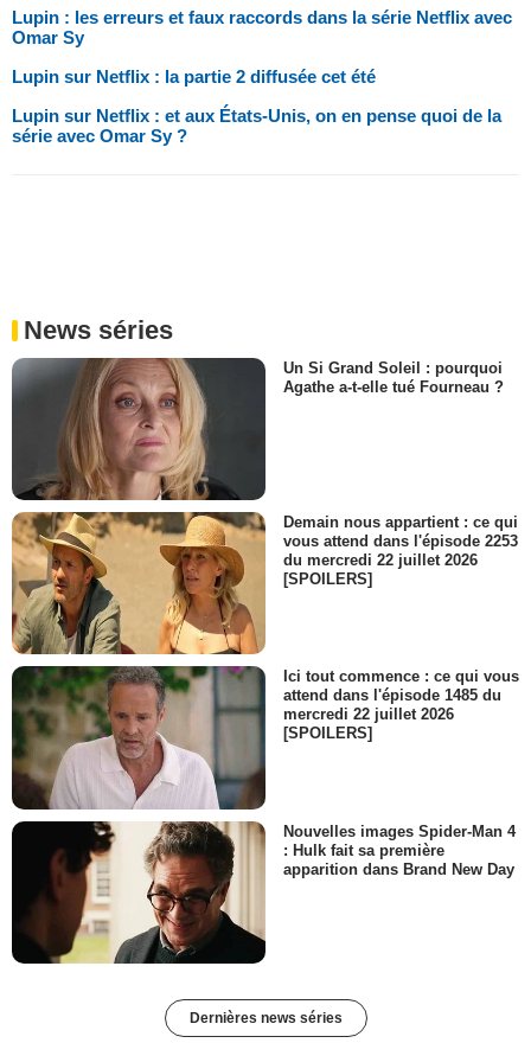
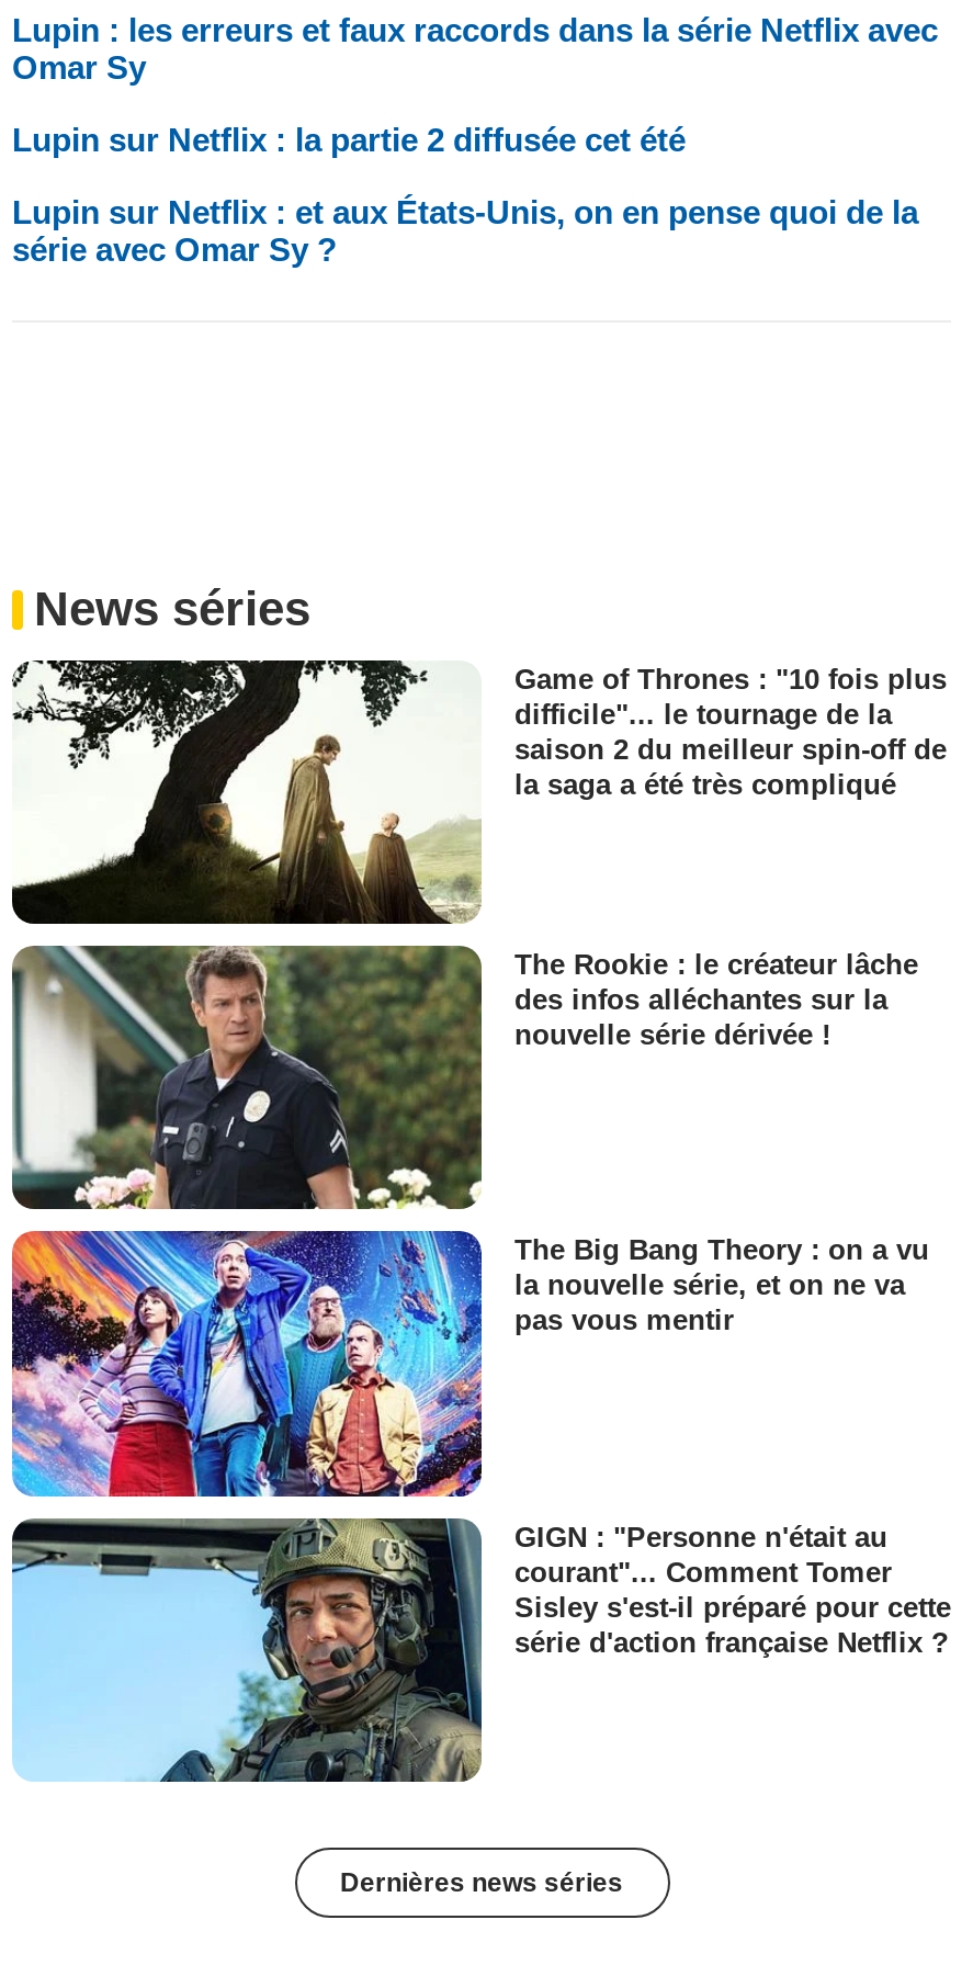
[11,357,504,501] [image] | Un Si Grand Soleil : pourquoi | Agathe a-t-elle tué Fourneau ? -> [12,658,947,926] [image] | Game of Thrones : "10 fois plus | difficile"... le tournage de la | saison 2 du meilleur spin-off de | la saga a été très compliqué
[11,511,518,655] [image] | Demain nous appartient : ce qui | vous attend dans l'épisode 2253 | du mercredi 22 juillet 2026 | [SPOILERS] -> [10,944,918,1211] [image] | The Rookie : le créateur lâche | des infos alléchantes sur la | nouvelle série dérivée !
[11,665,519,811] [image] | Ici tout commence : ce qui vous | attend dans l'épisode 1485 du | mercredi 22 juillet 2026 | [SPOILERS] -> [10,1229,929,1499] [image] | The Big Bang Theory : on a vu | la nouvelle série, et on ne va | pas vous mentir
[11,820,516,965] [image] | Nouvelles images Spider-Man 4 | : Hulk fait sa première | apparition dans Brand New Day -> [10,1516,951,1784] [image] | GIGN : "Personne n'était au | courant"... Comment Tomer | Sisley s'est-il préparé pour cette | série d'action française Netflix ?

